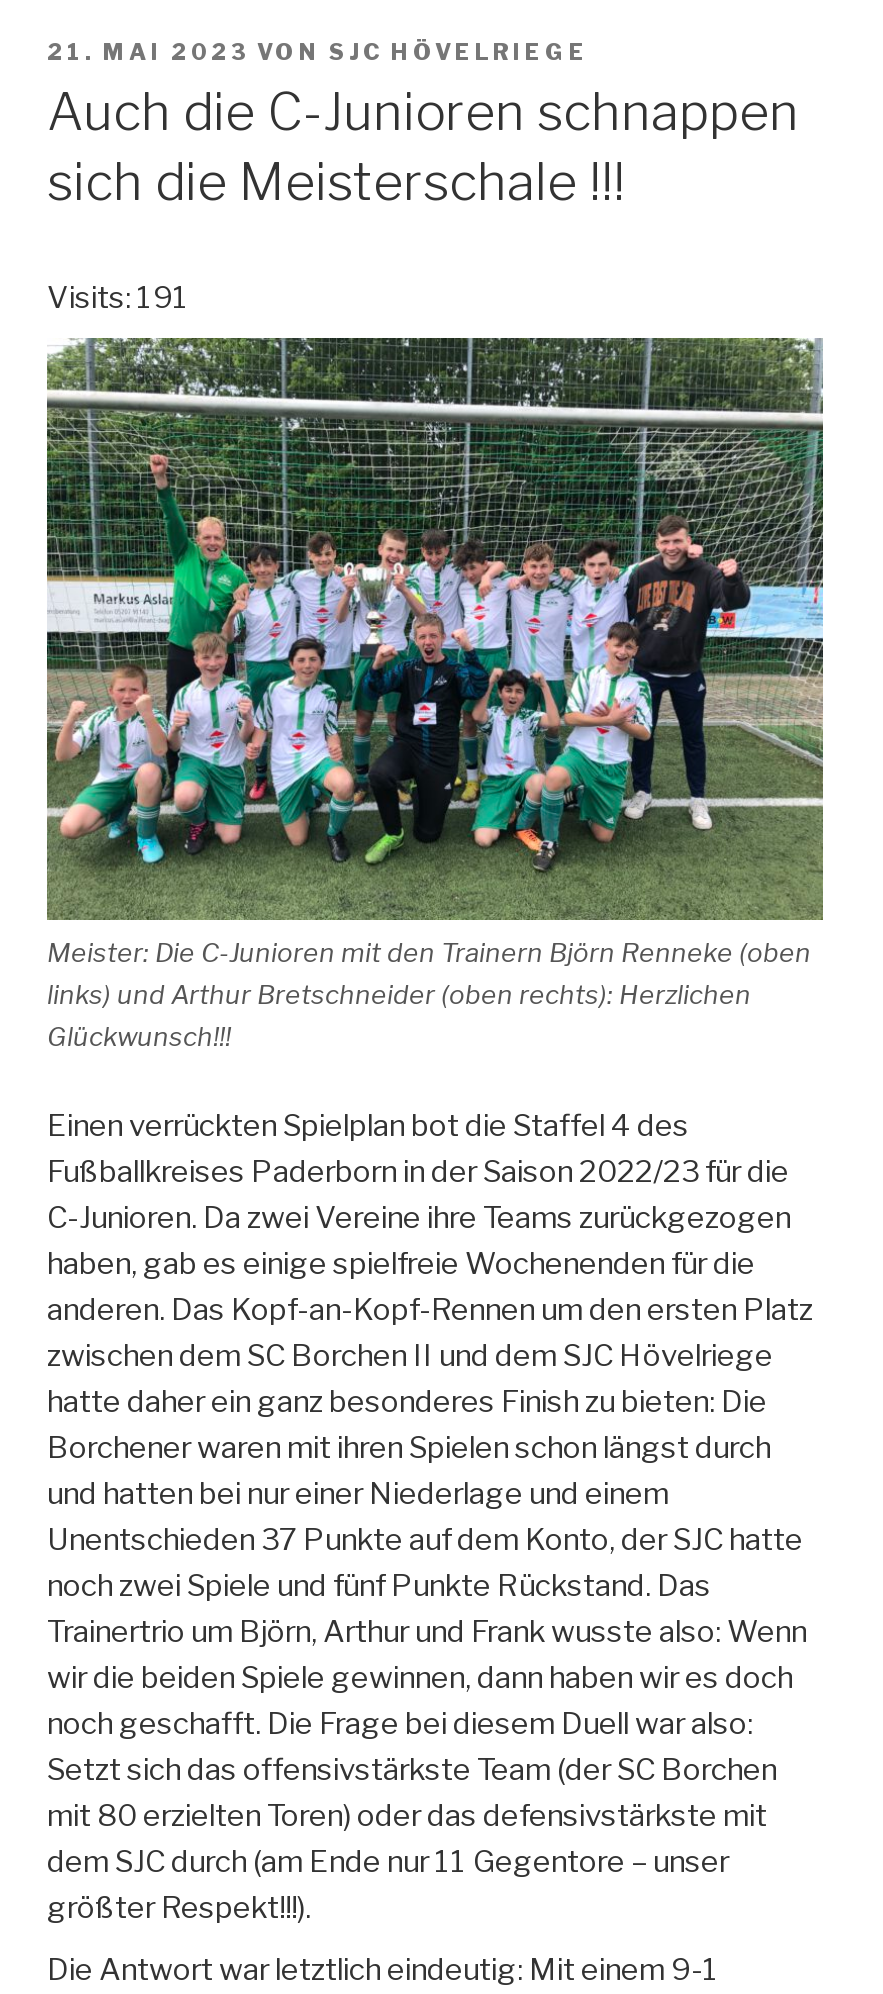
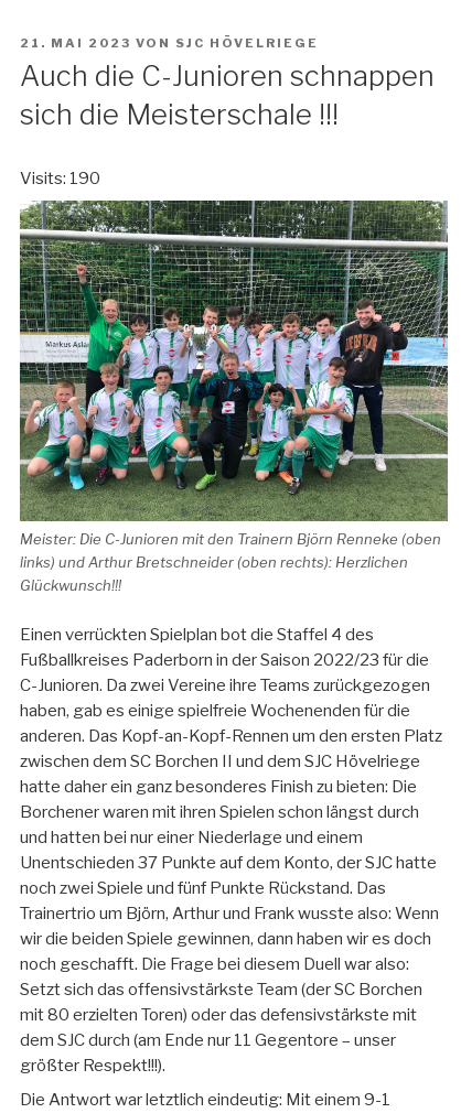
[47,279,189,315] Visits: 191 -> [20,168,100,188] Visits: 190

